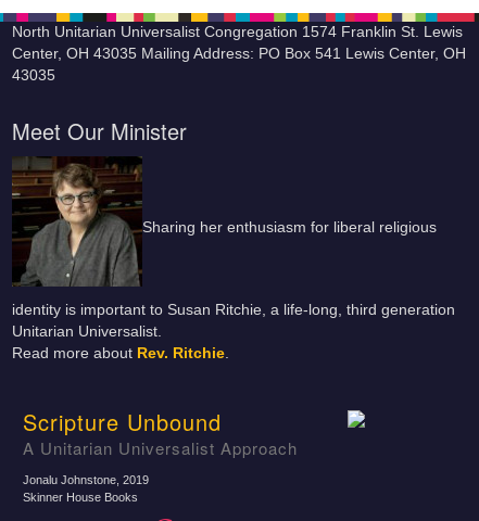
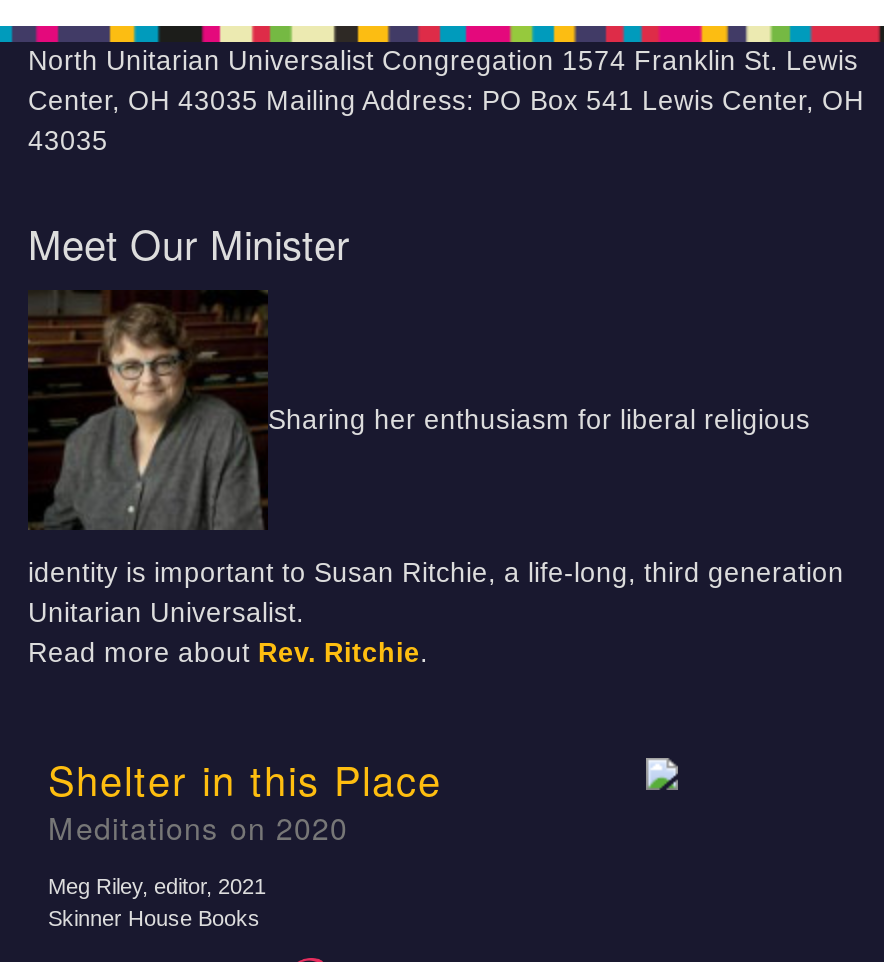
[23,406,298,459] Scripture Unbound | A Unitarian Universalist Approach -> [48,750,442,848] Shelter in this Place | Meditations on 2020
[23,473,149,486] Jonalu Johnstone, 2019 -> [48,874,266,898] Meg Riley, editor, 2021

